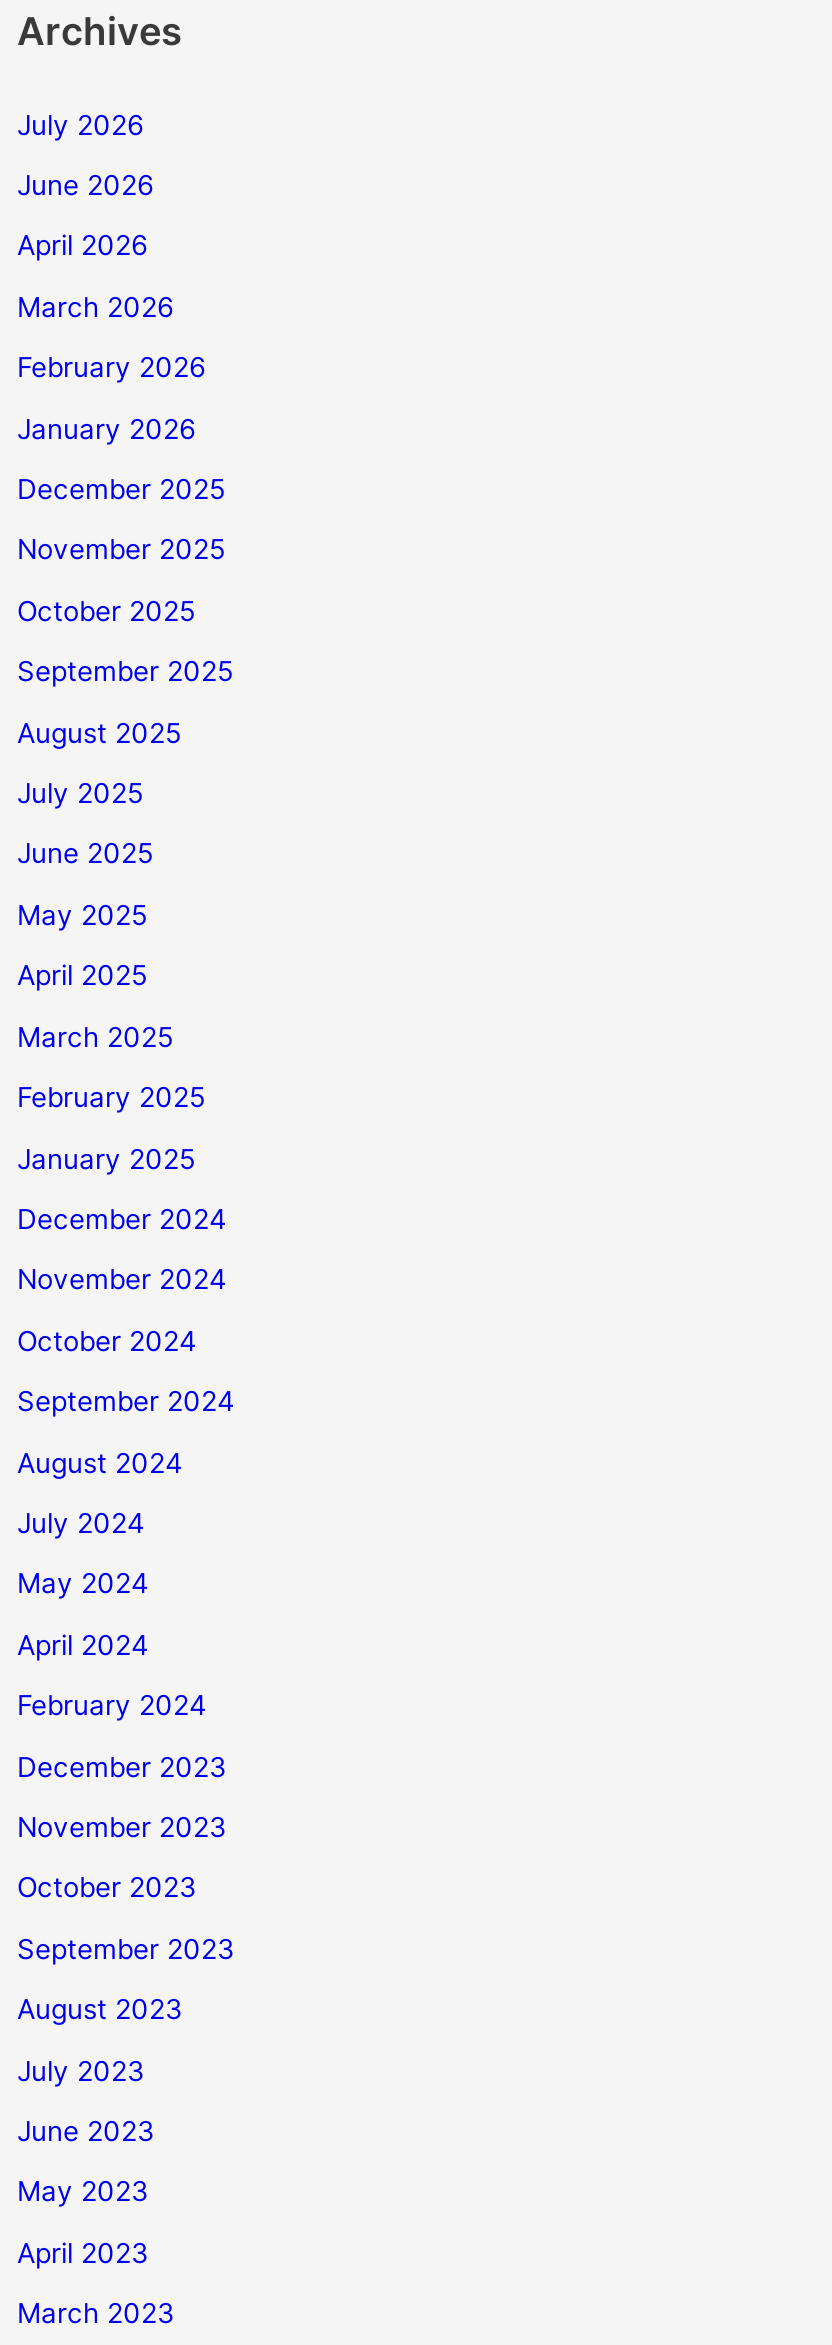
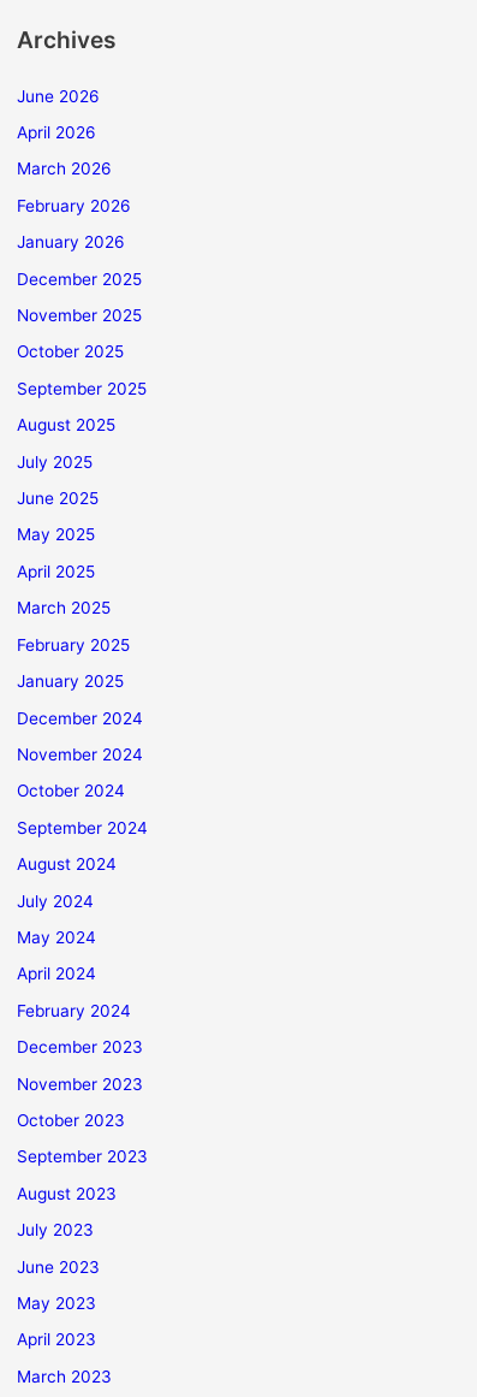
[17,108,145,140] July 2026 -> none

